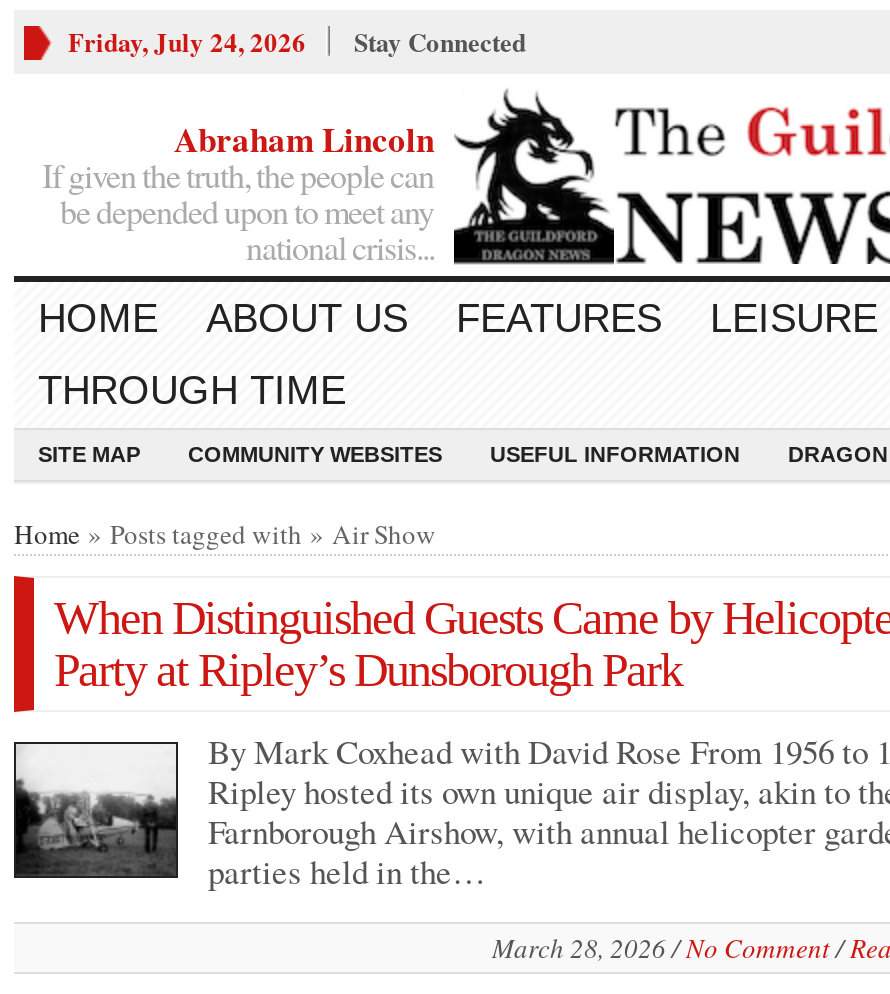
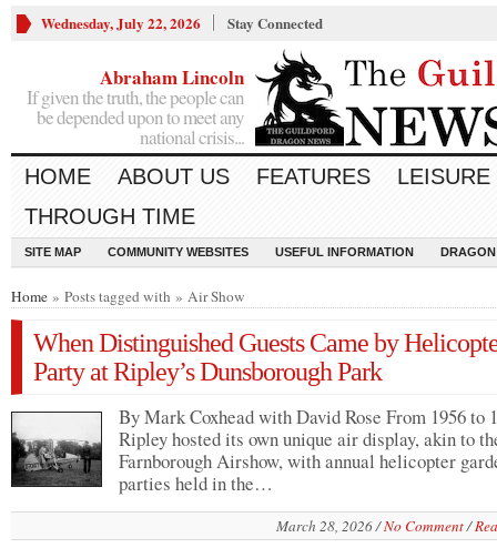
[68,22,306,60] Friday, July 24, 2026 -> [41,12,201,33] Wednesday, July 22, 2026

